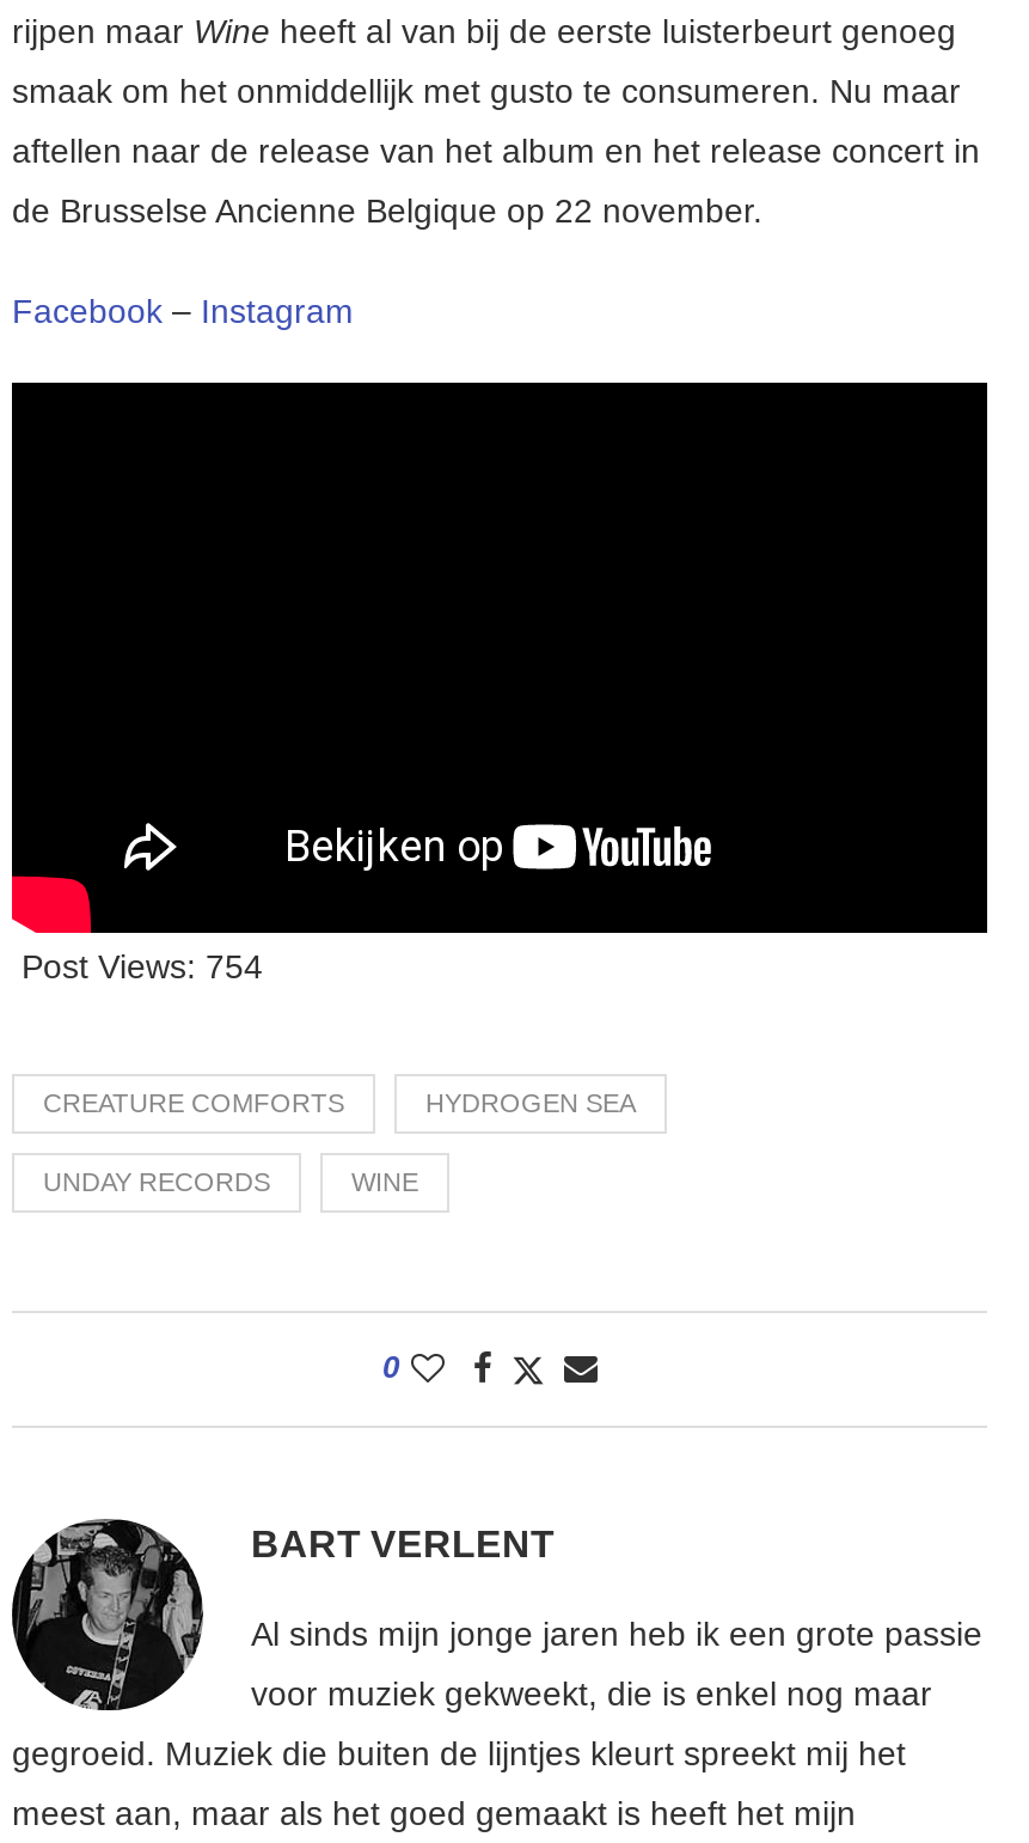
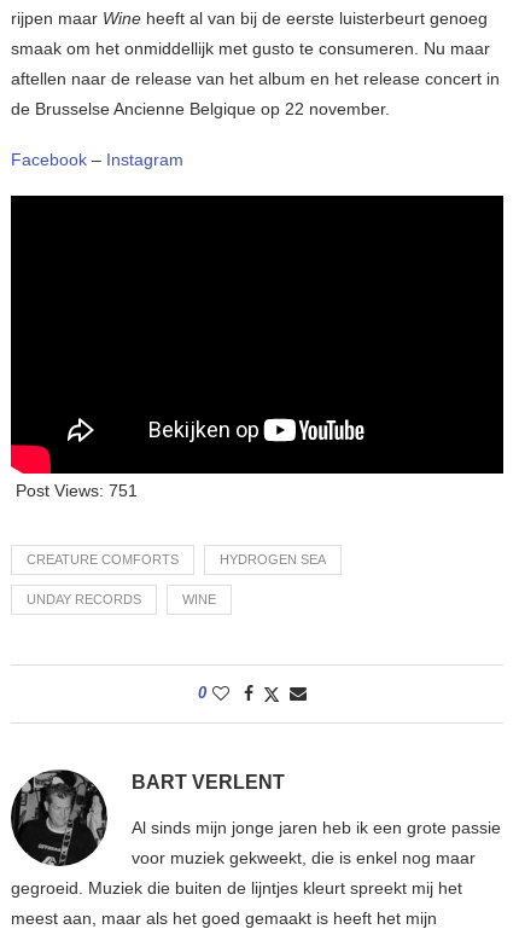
[22,947,263,985] Post Views: 754 -> [16,481,138,500] Post Views: 751

